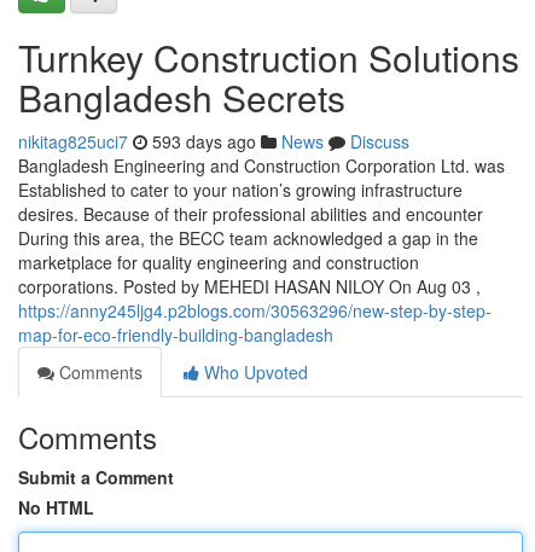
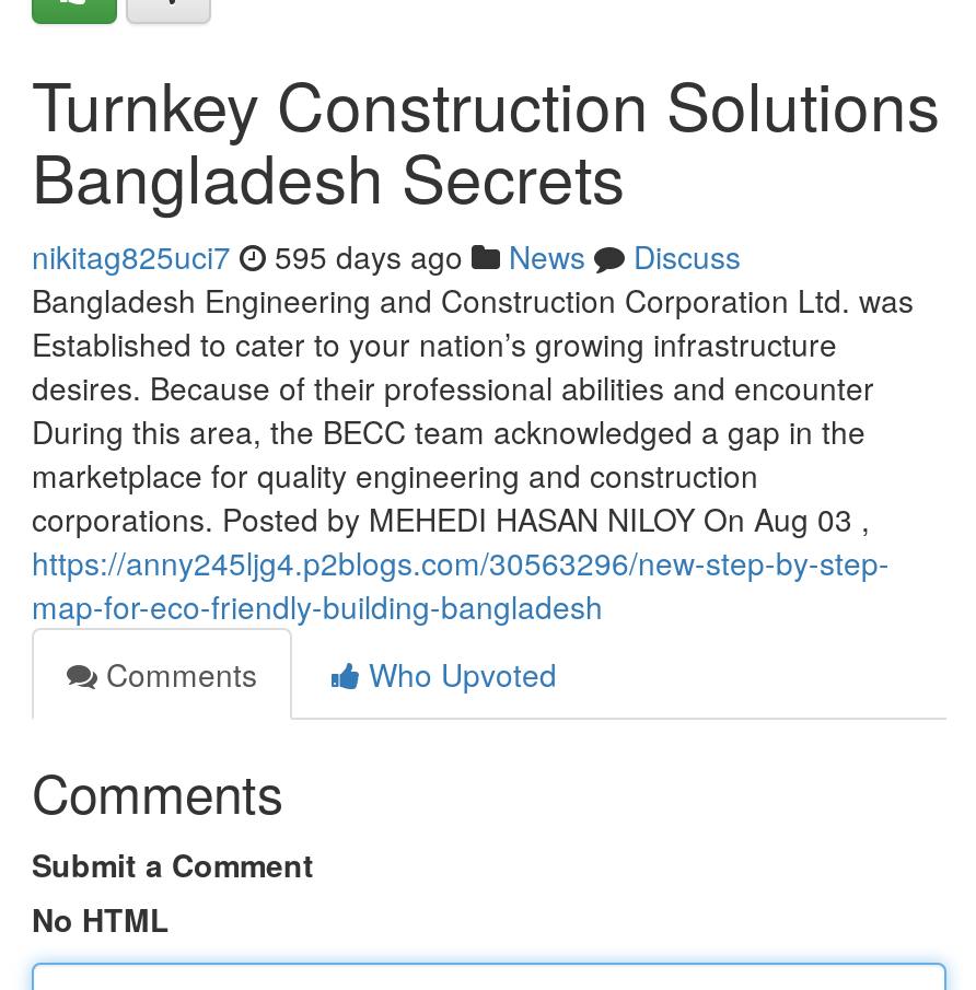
[18,129,409,153] nikitag825uci7 593 days ago News Discuss -> [32,234,741,278] nikitag825uci7 595 days ago News Discuss

